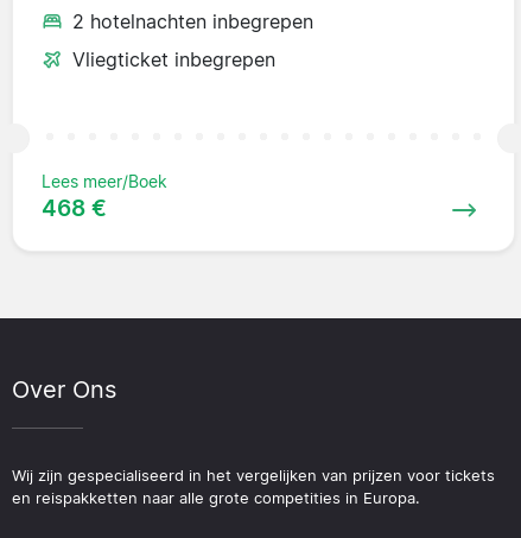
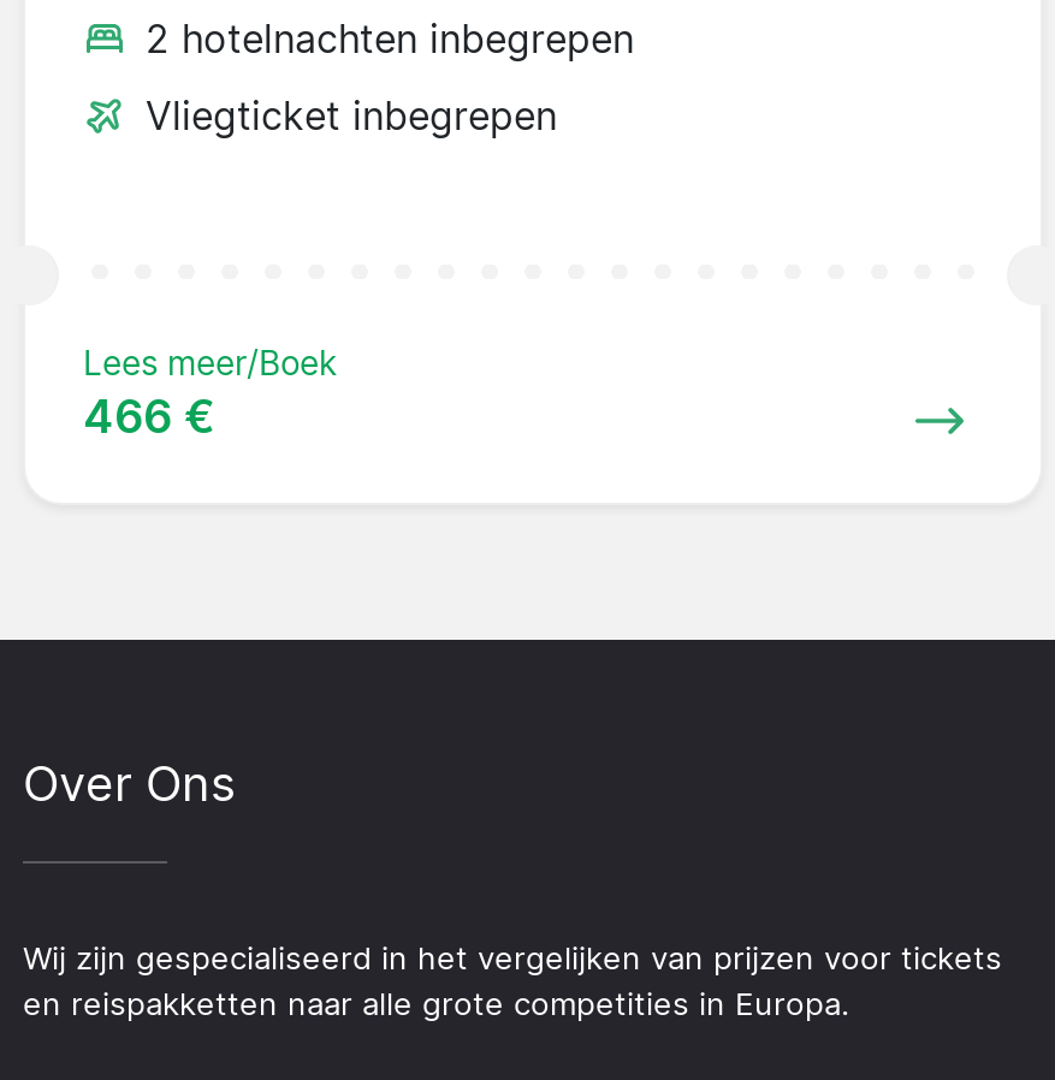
[42,193,107,221] 468 € -> [83,386,215,444] 466 €

